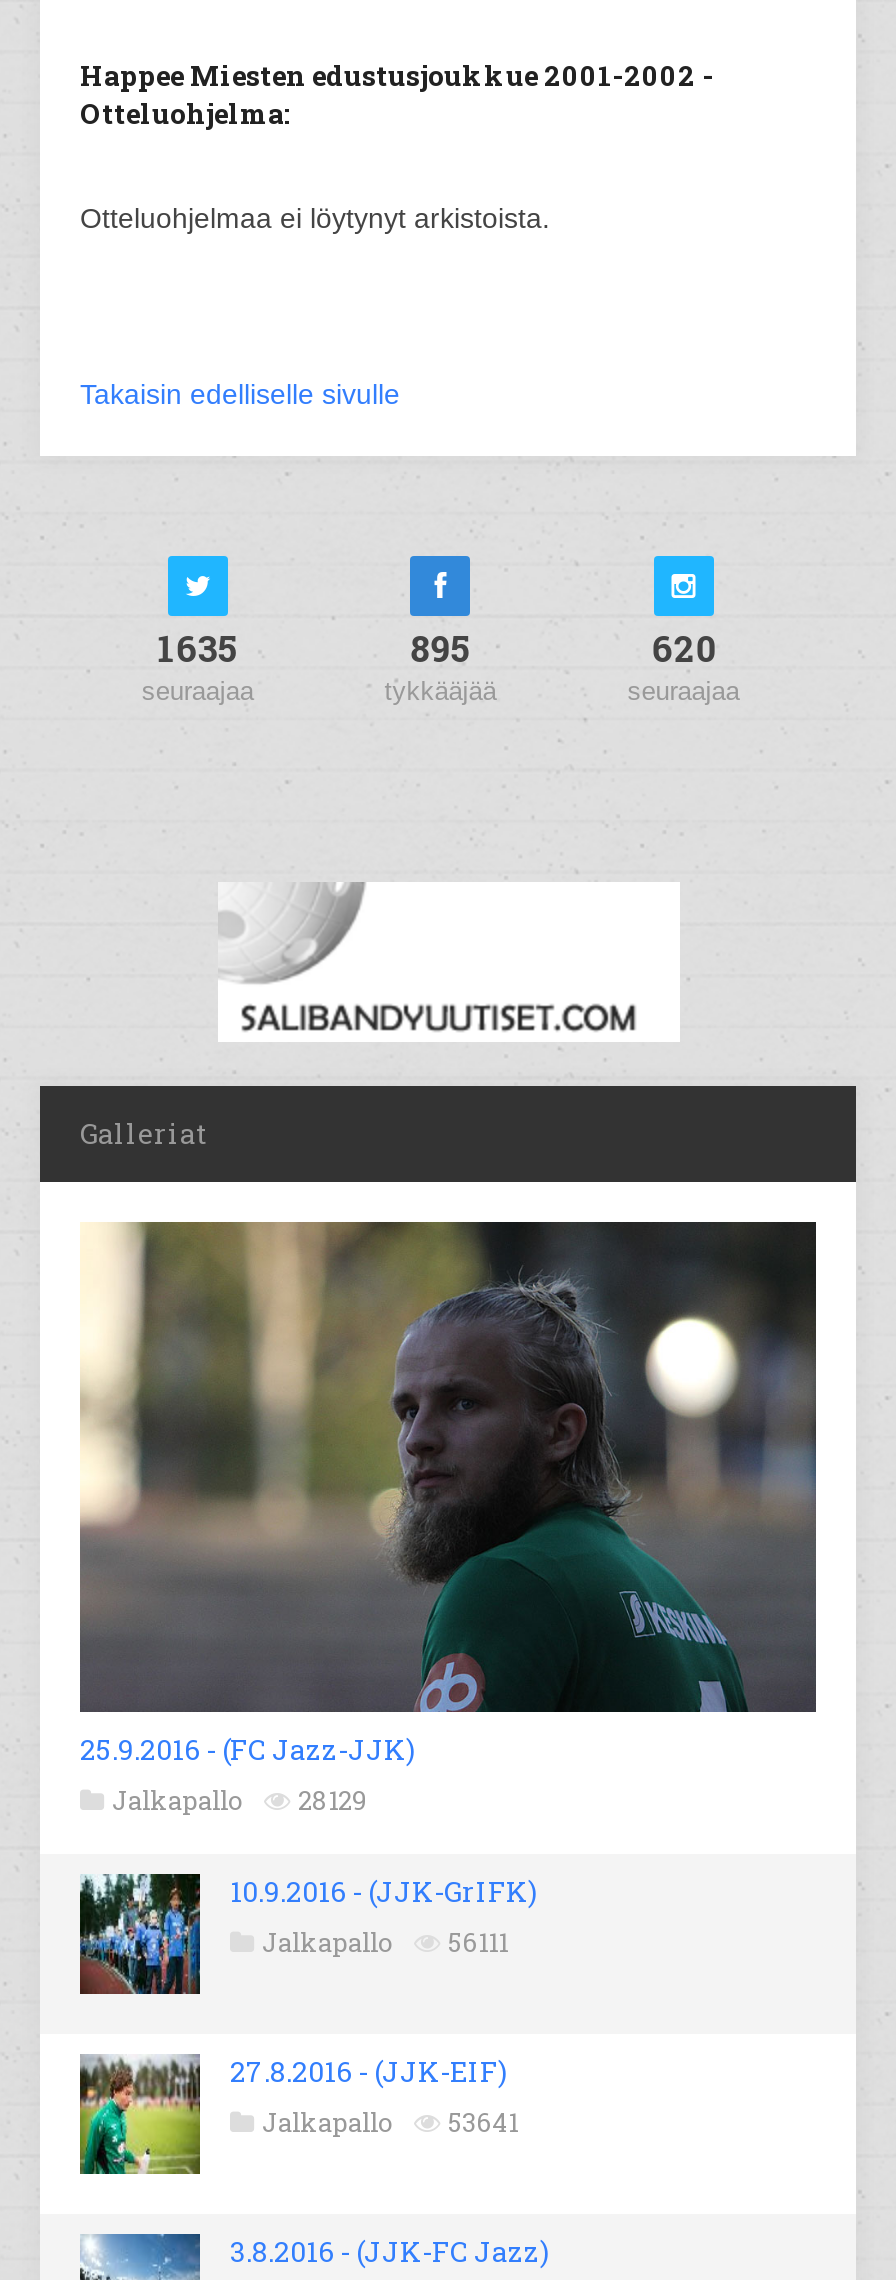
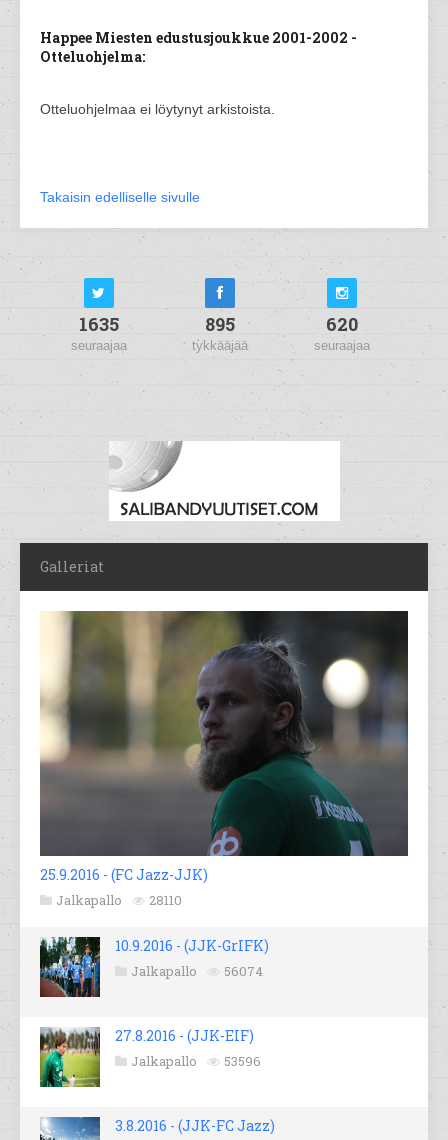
[112,1783,368,1819] Jalkapallo 28129 -> [56,891,182,909] Jalkapallo 28110
[262,1925,508,1961] Jalkapallo 56111 -> [131,962,263,980] Jalkapallo 56074
[262,2105,518,2141] Jalkapallo 53641 -> [131,1052,261,1070] Jalkapallo 53596

